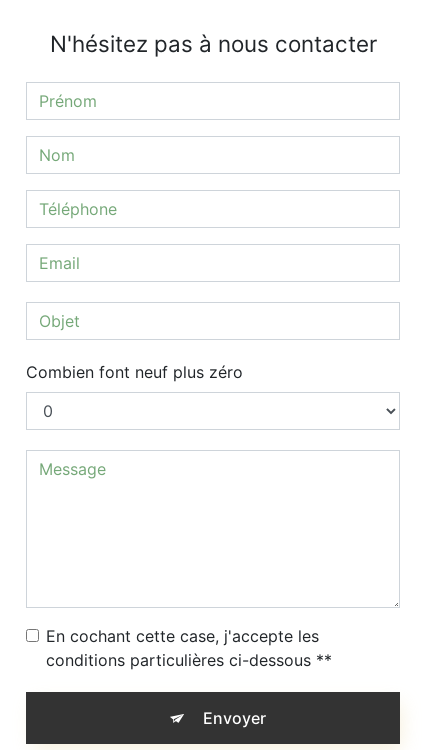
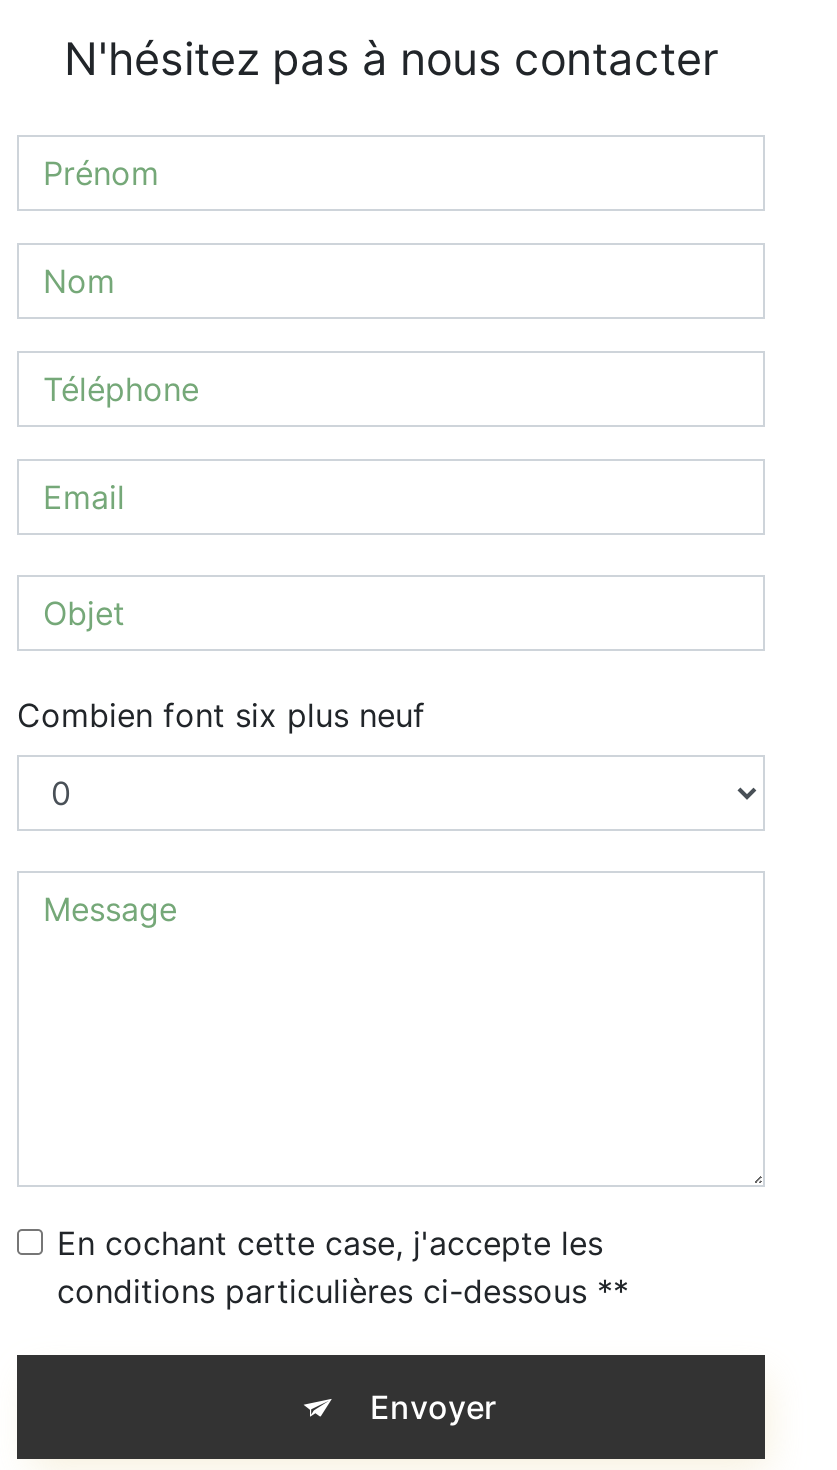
[26,362,243,382] Combien font neuf plus zéro -> [17,696,425,736] Combien font six plus neuf

